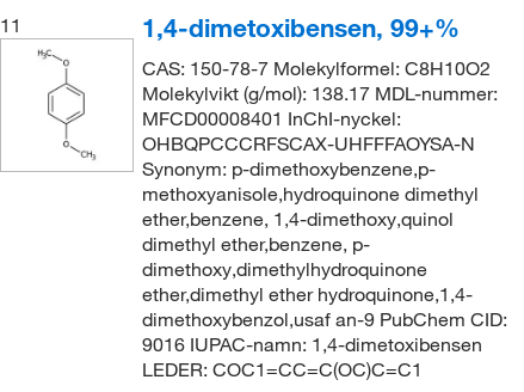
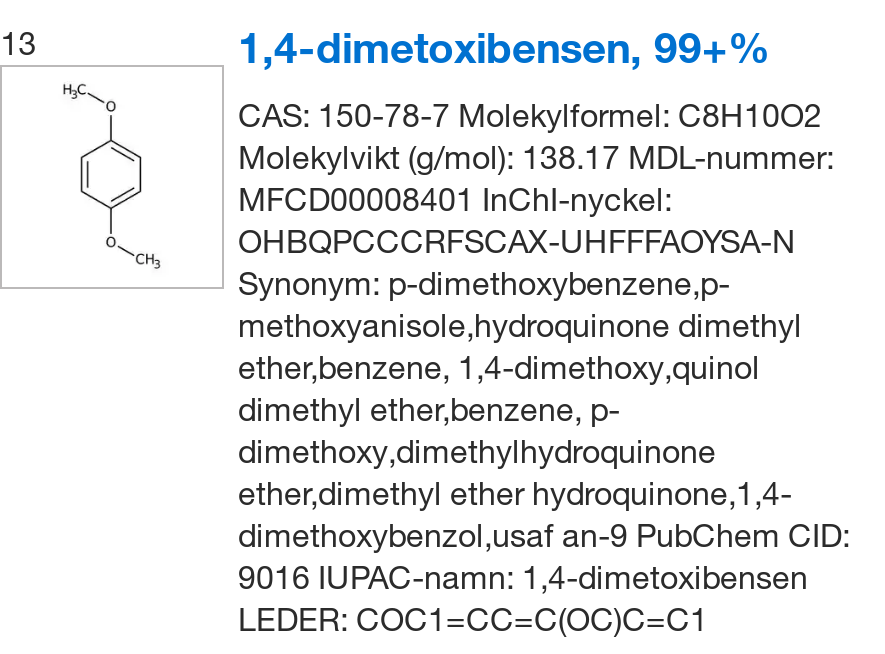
[0,13,22,37] 11 -> [0,23,36,63] 13

